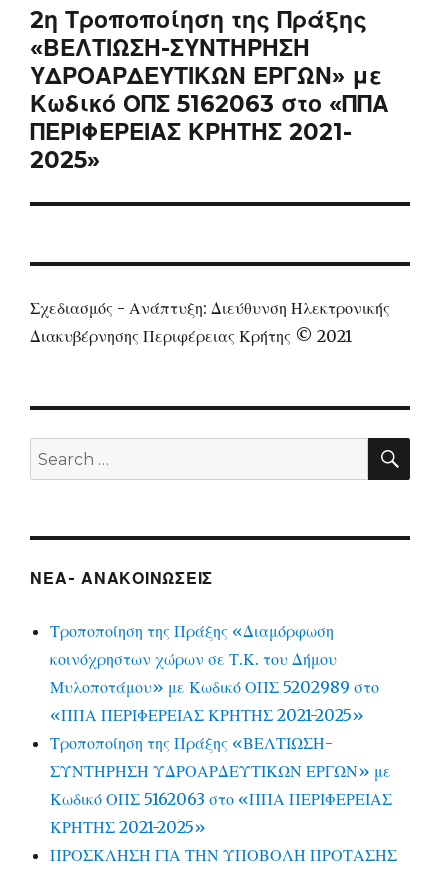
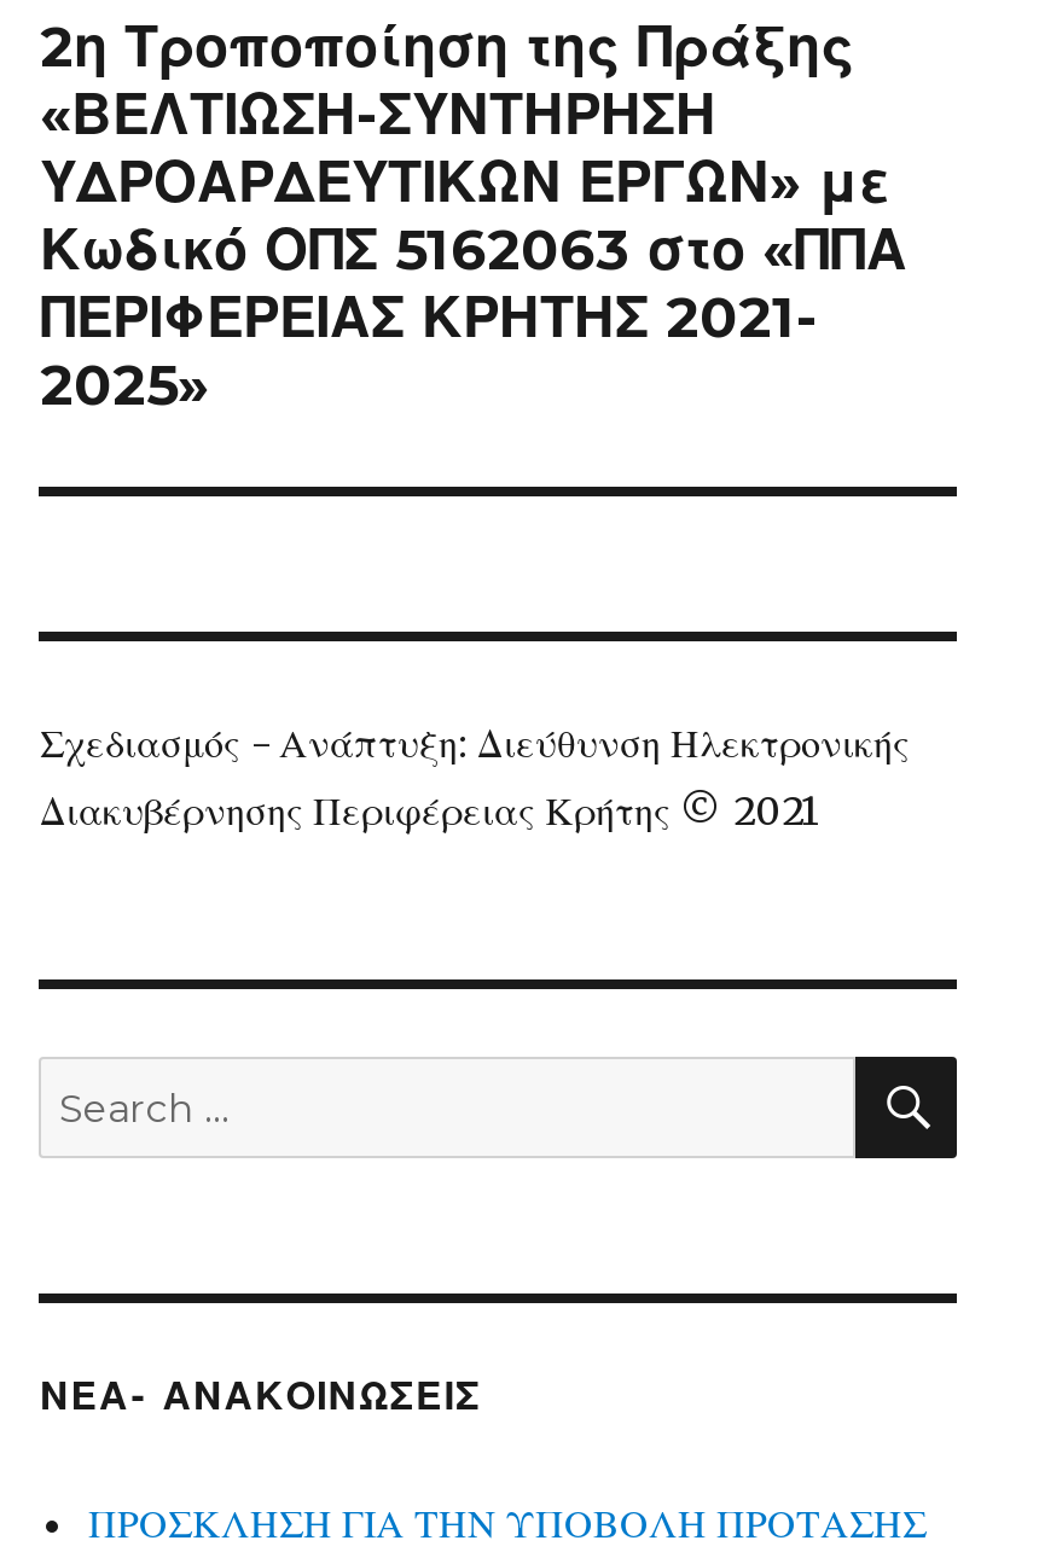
[50,621,392,837] Τροποποίηση της Πράξης «Διαμόρφωση | κοινόχρηστων χώρων σε Τ.Κ. του Δήμου | Μυλοποτάμου» με Κωδικό ΟΠΣ 5202989 στο | «ΠΠΑ ΠΕΡΙΦΕΡΕΙΑΣ ΚΡΗΤΗΣ 2021-2025» | Τροποποίηση της Πράξης «ΒΕΛΤΙΩΣΗ- | ΣΥΝΤΗΡΗΣΗ ΥΔΡΟΑΡΔΕΥΤΙΚΩΝ ΕΡΓΩΝ» με | Κωδικό ΟΠΣ 5162063 στο «ΠΠΑ ΠΕΡΙΦΕΡΕΙΑΣ | ΚΡΗΤΗΣ 2021-2025» -> none

